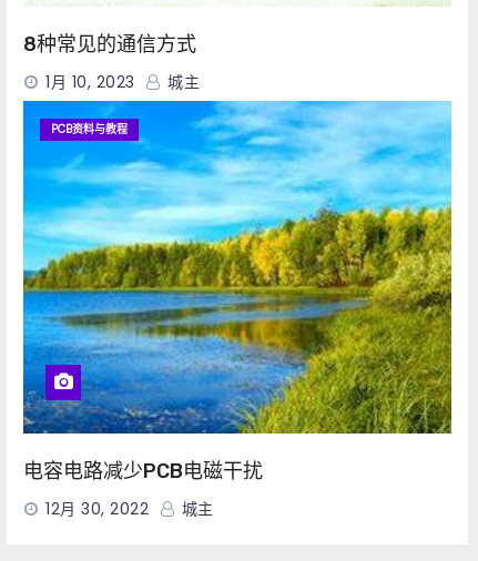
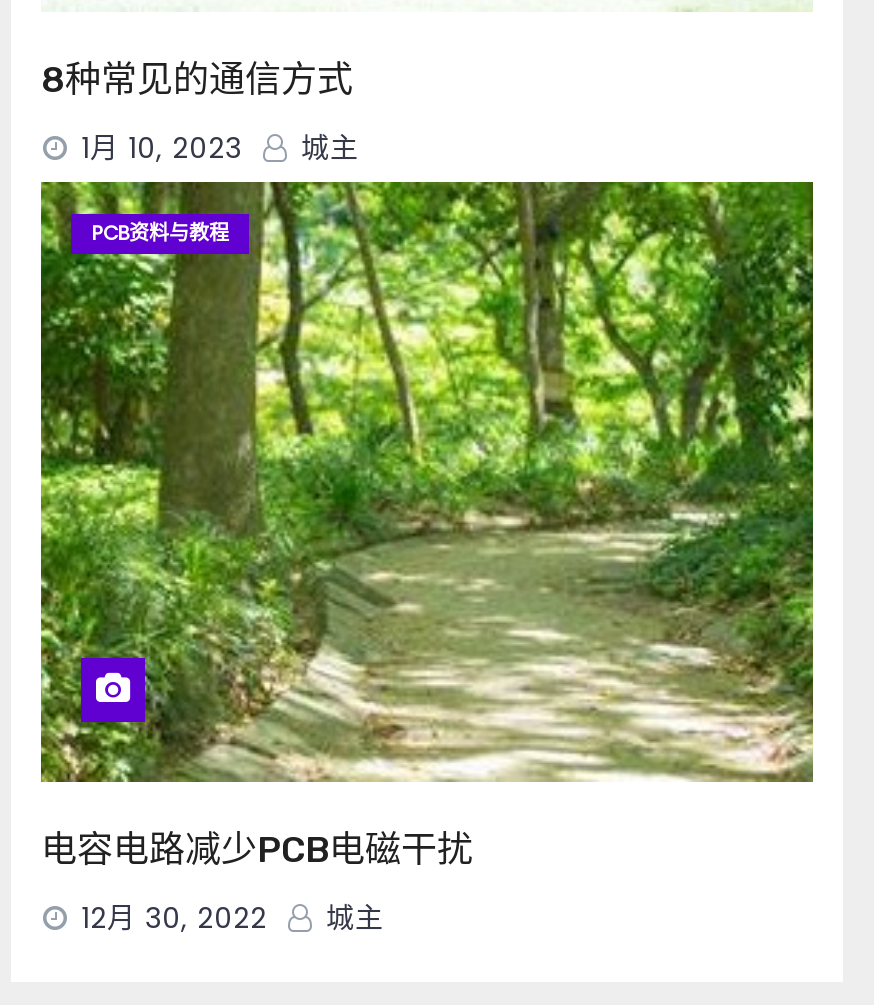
[22,100,452,435] [image] -> [39,180,815,784] [image]

